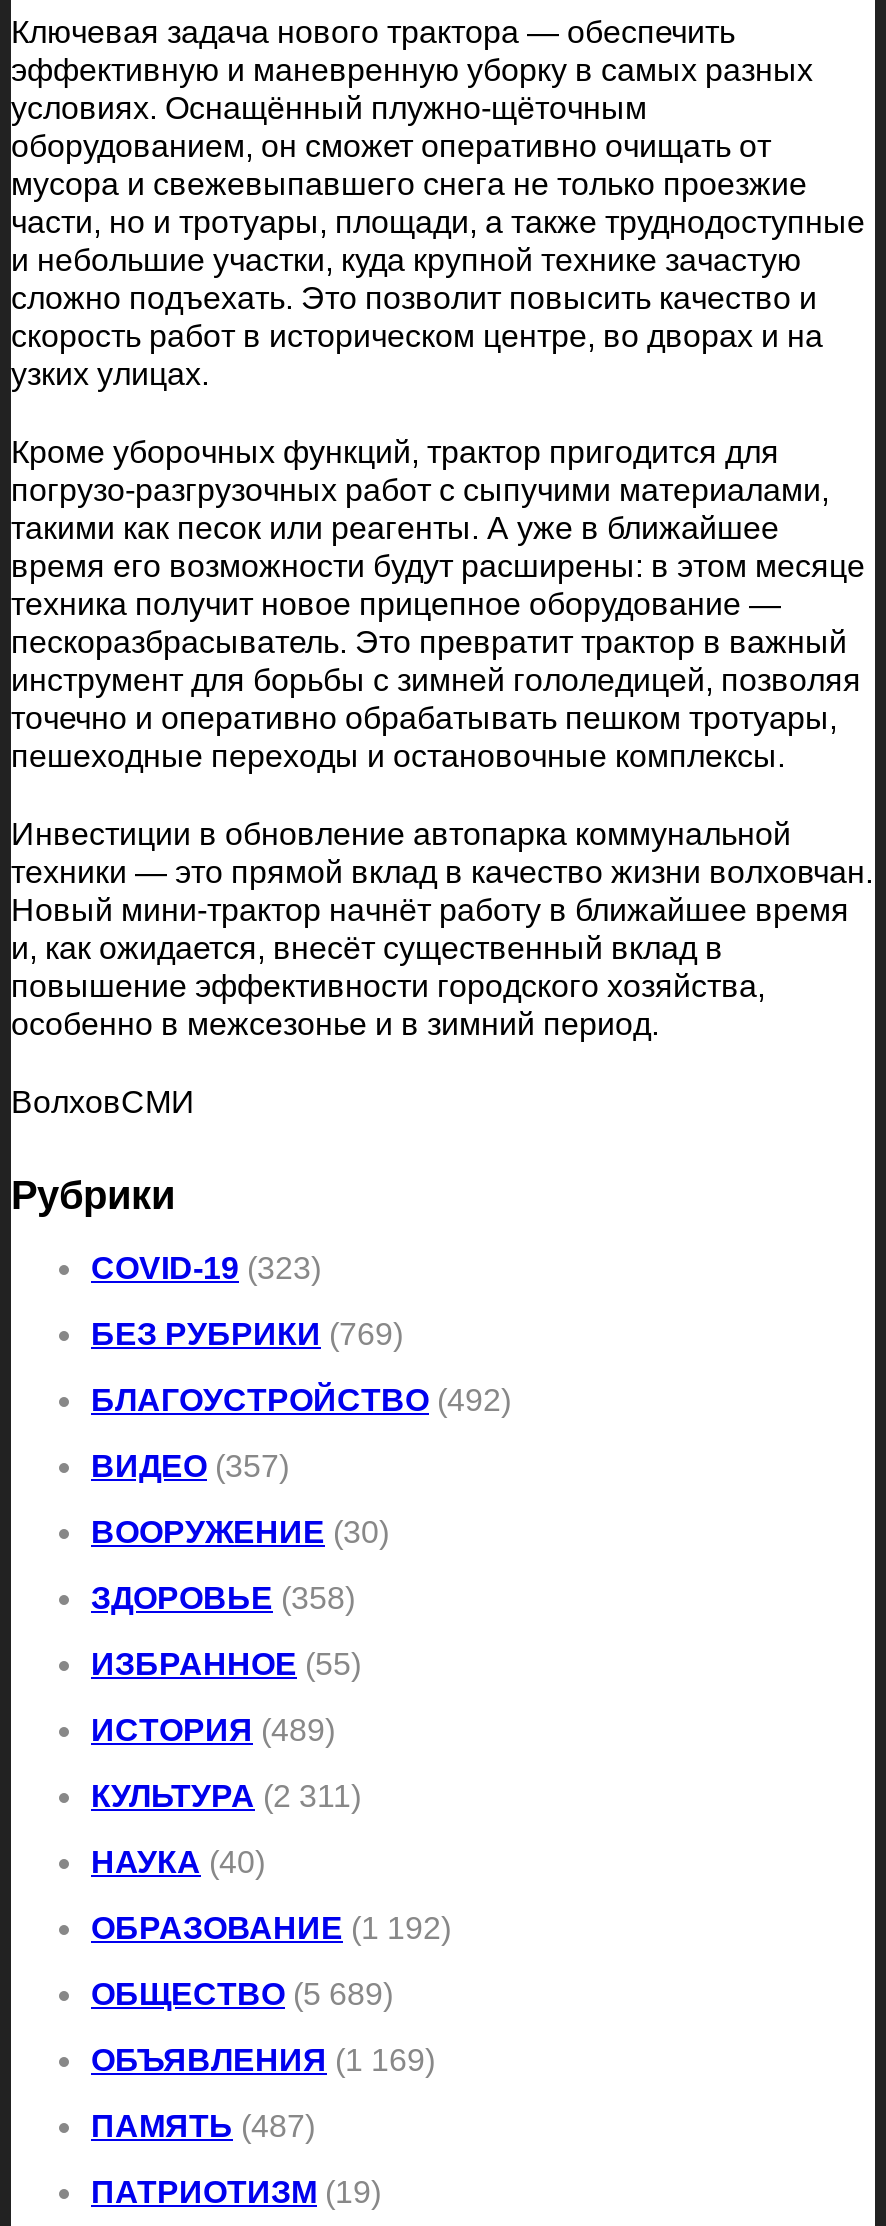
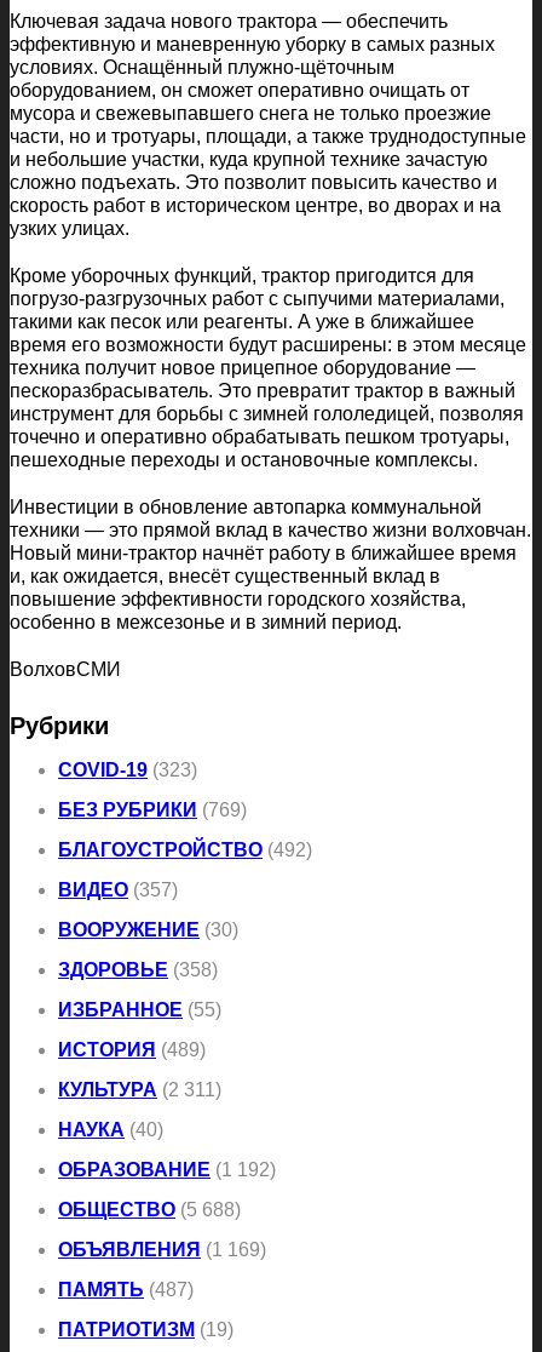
[91,1978,393,2012] ОБЩЕСТВО (5 689) -> [58,1200,241,1221] ОБЩЕСТВО (5 688)

